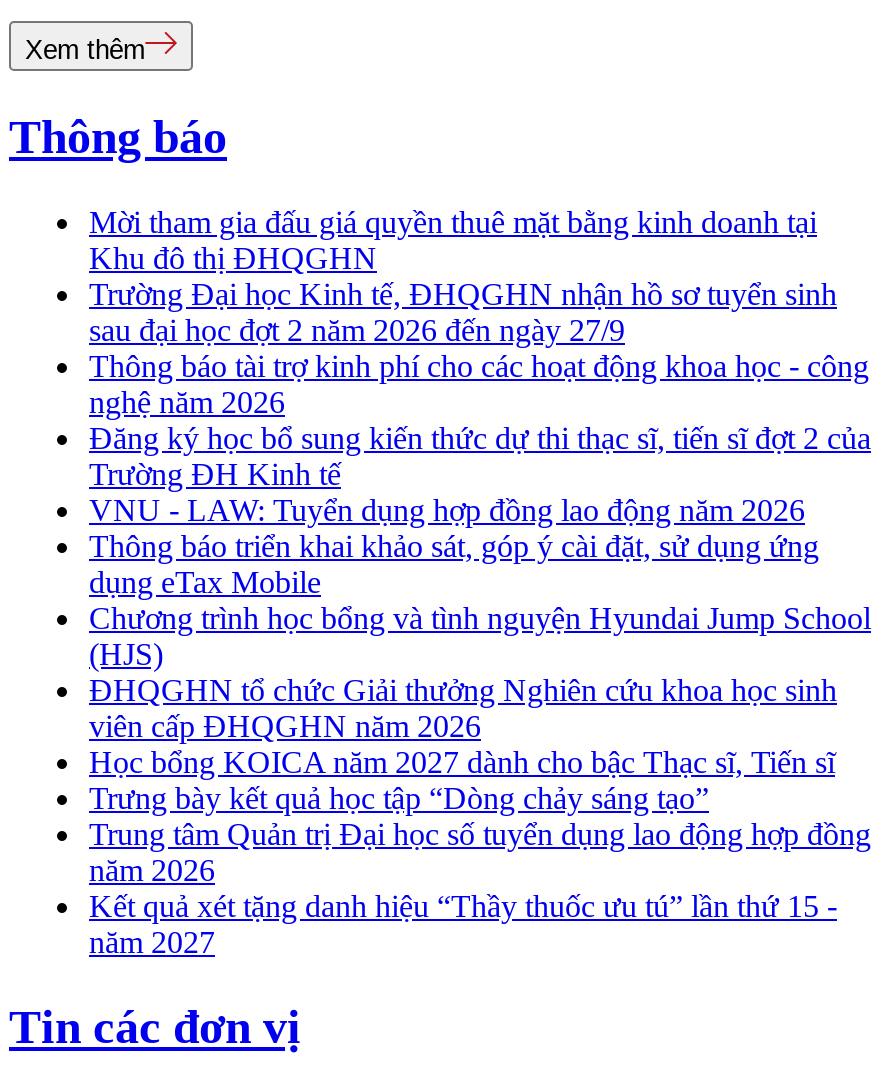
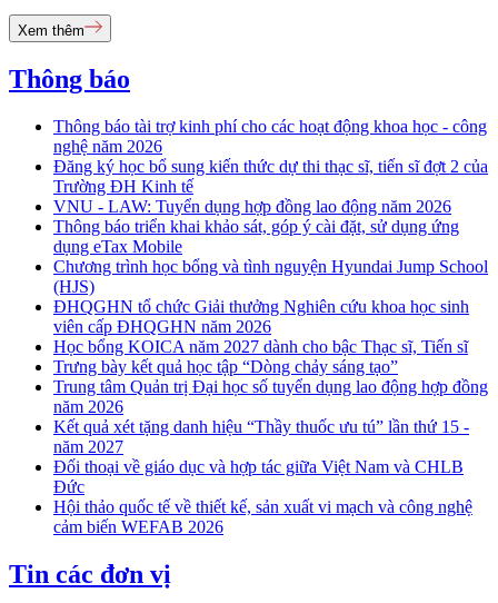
[89,205,837,347] Mời tham gia đấu giá quyền thuê mặt bằng kinh doanh tại | Khu đô thị ĐHQGHN | Trường Đại học Kinh tế, ĐHQGHN nhận hồ sơ tuyển sinh | sau đại học đợt 2 năm 2026 đến ngày 27/9 -> none
moved [89,349,871,959] -> [53,117,488,456]: Thông báo tài trợ kinh phí cho các hoạt động khoa học - công | nghệ năm 2026 | Đăng ký học bổ sung kiến thức dự thi thạc sĩ, tiến sĩ đợt 2 của | ... | Kết quả xét tặng danh hiệu “Thầy thuốc ưu tú” lần thứ 15 - | năm 2027
none -> [53,457,472,536] Đối thoại về giáo dục và hợp tác giữa Việt Nam và CHLB | Đức | Hội thảo quốc tế về thiết kế, sản xuất vi mạch và công nghệ | cảm biến WEFAB 2026

